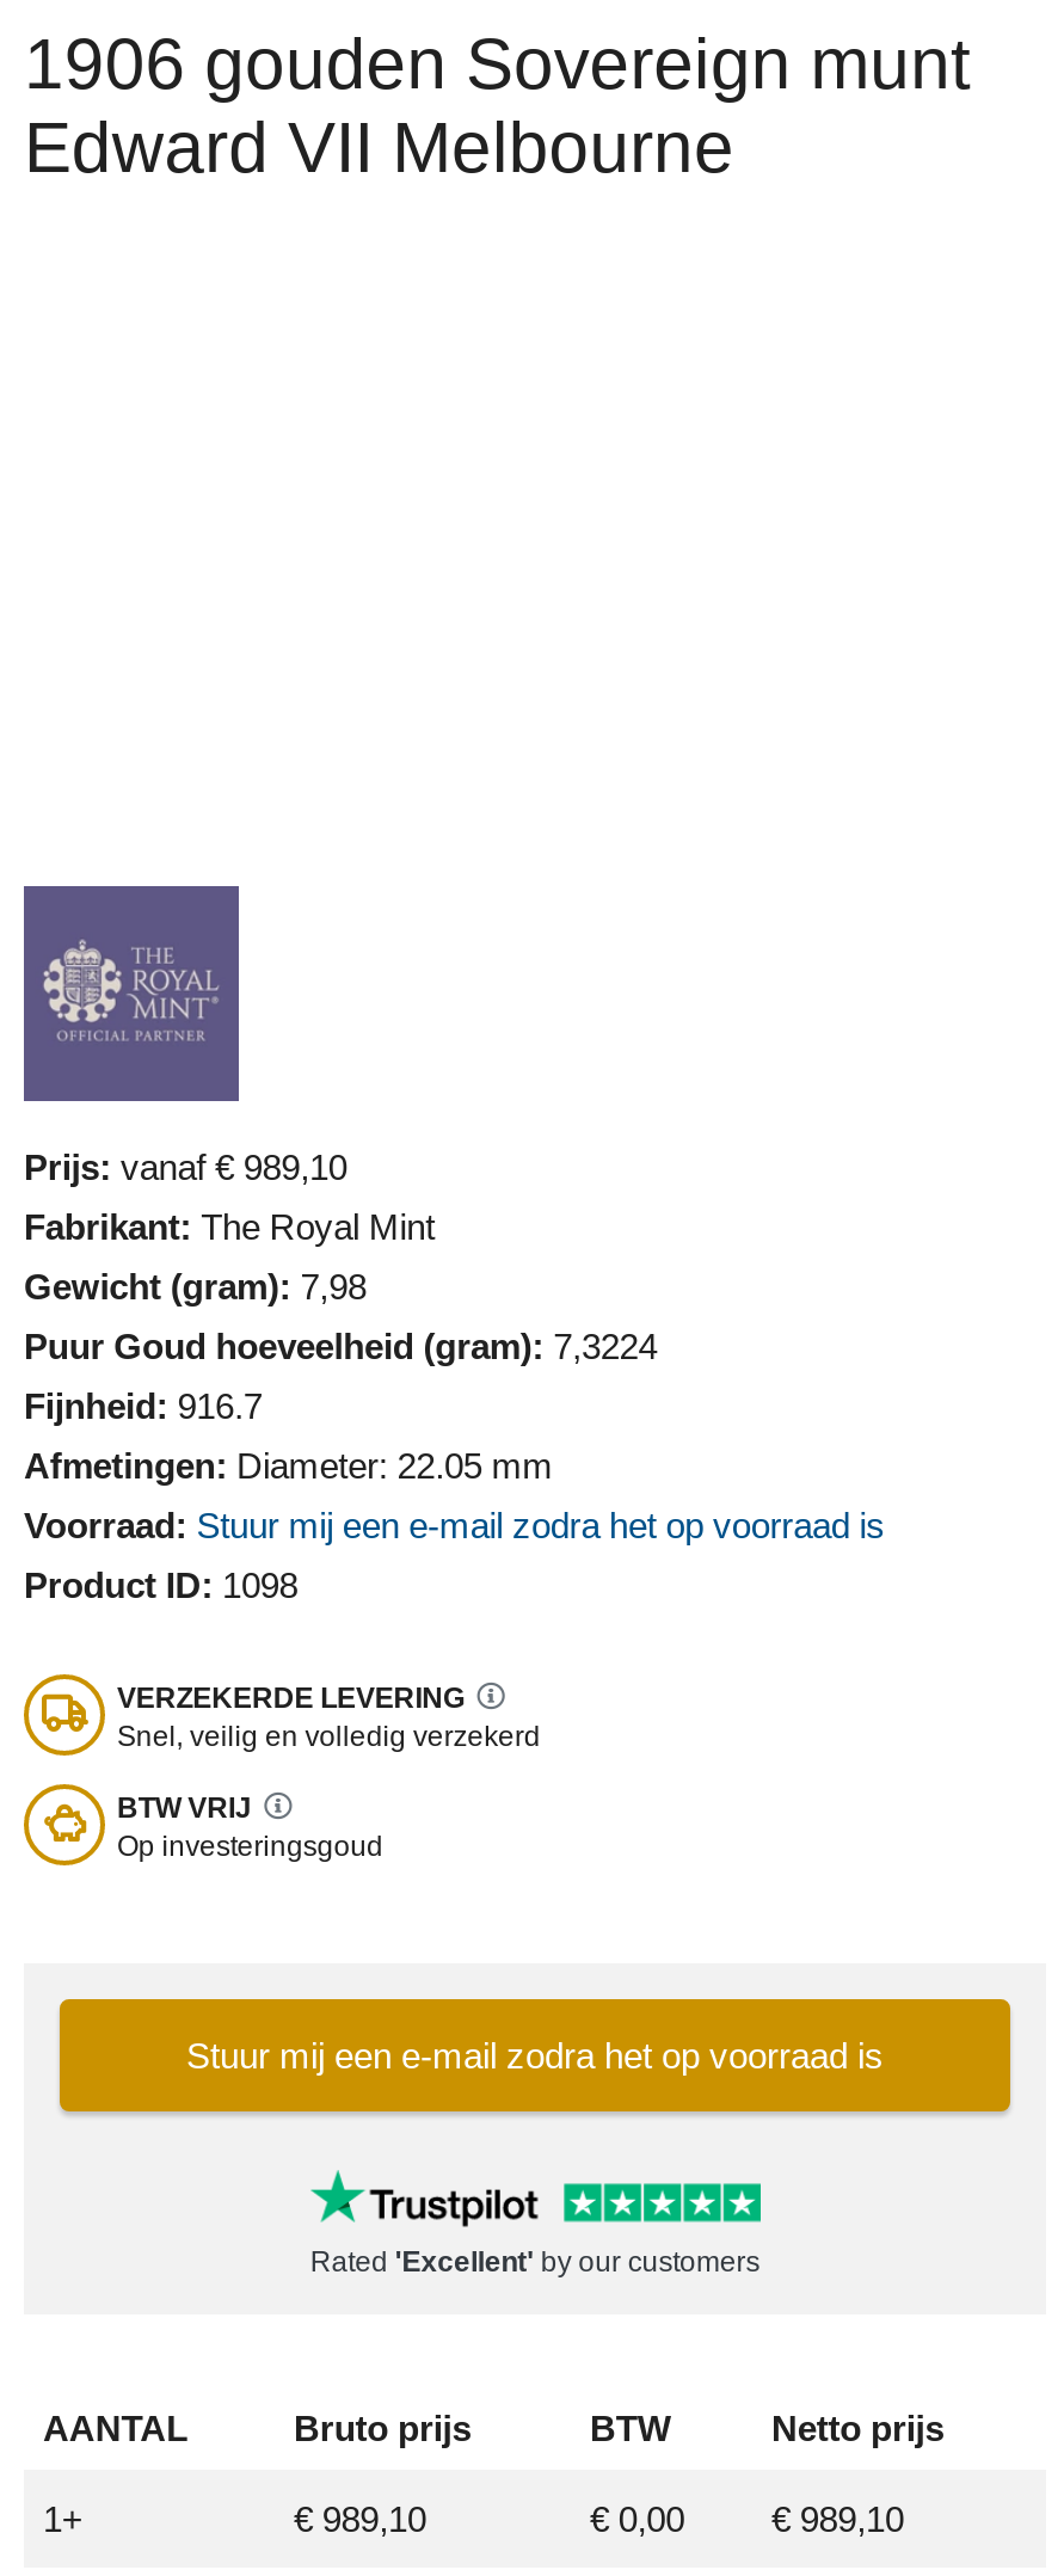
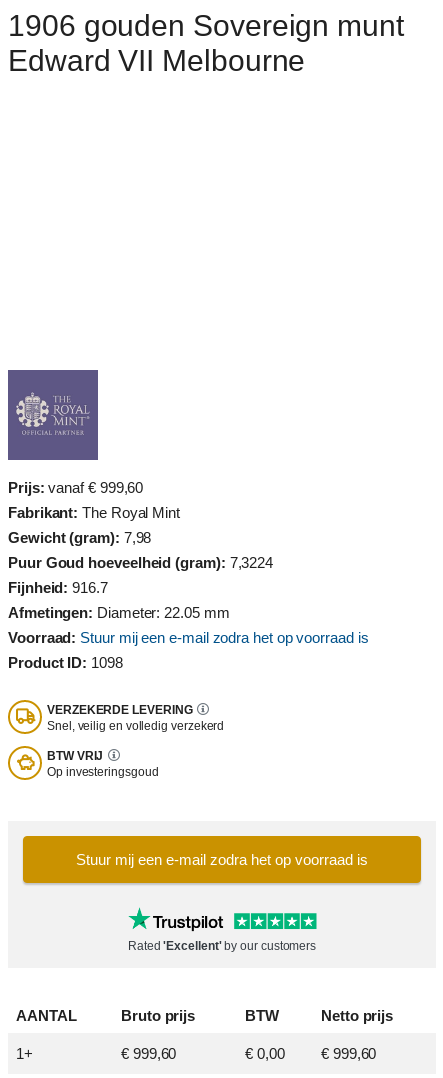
[24,1147,347,1188] Prijs: vanaf € 989,10 -> [8,479,143,496] Prijs: vanaf € 999,60
[294,2499,426,2539] € 989,10 -> [121,1045,176,1062] € 999,60
[771,2499,904,2539] € 989,10 -> [321,1045,376,1062] € 999,60

